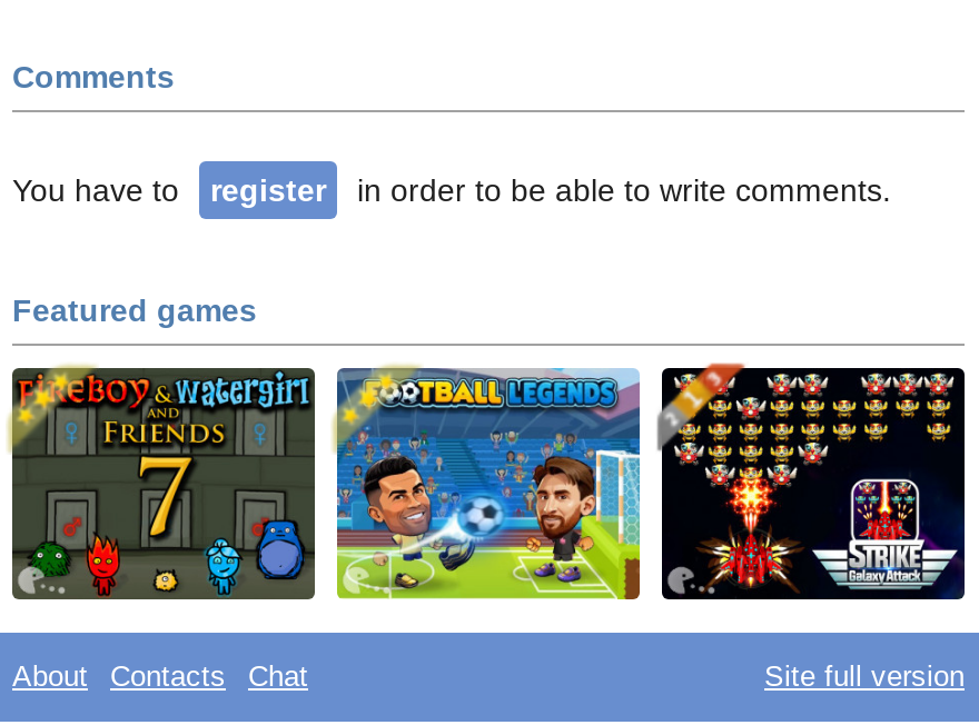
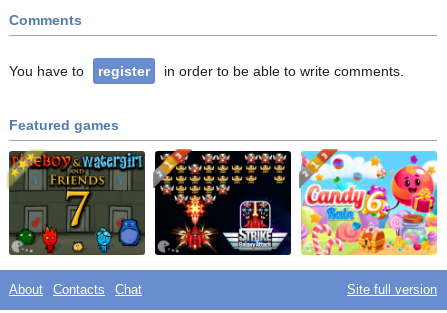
[333,366,642,602] [image] -> [154,149,292,256] [image]
[660,366,967,602] [image] -> [300,150,438,256] [image]

